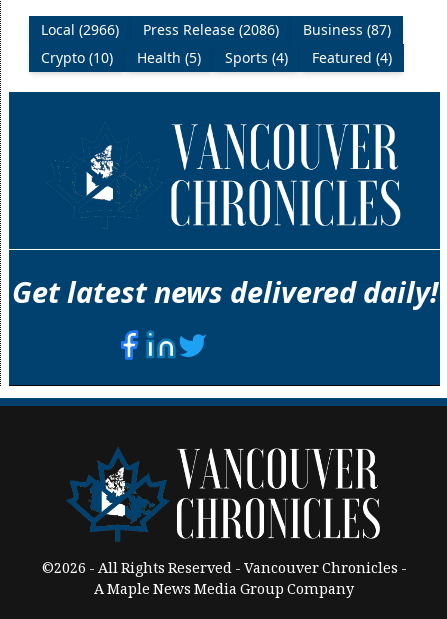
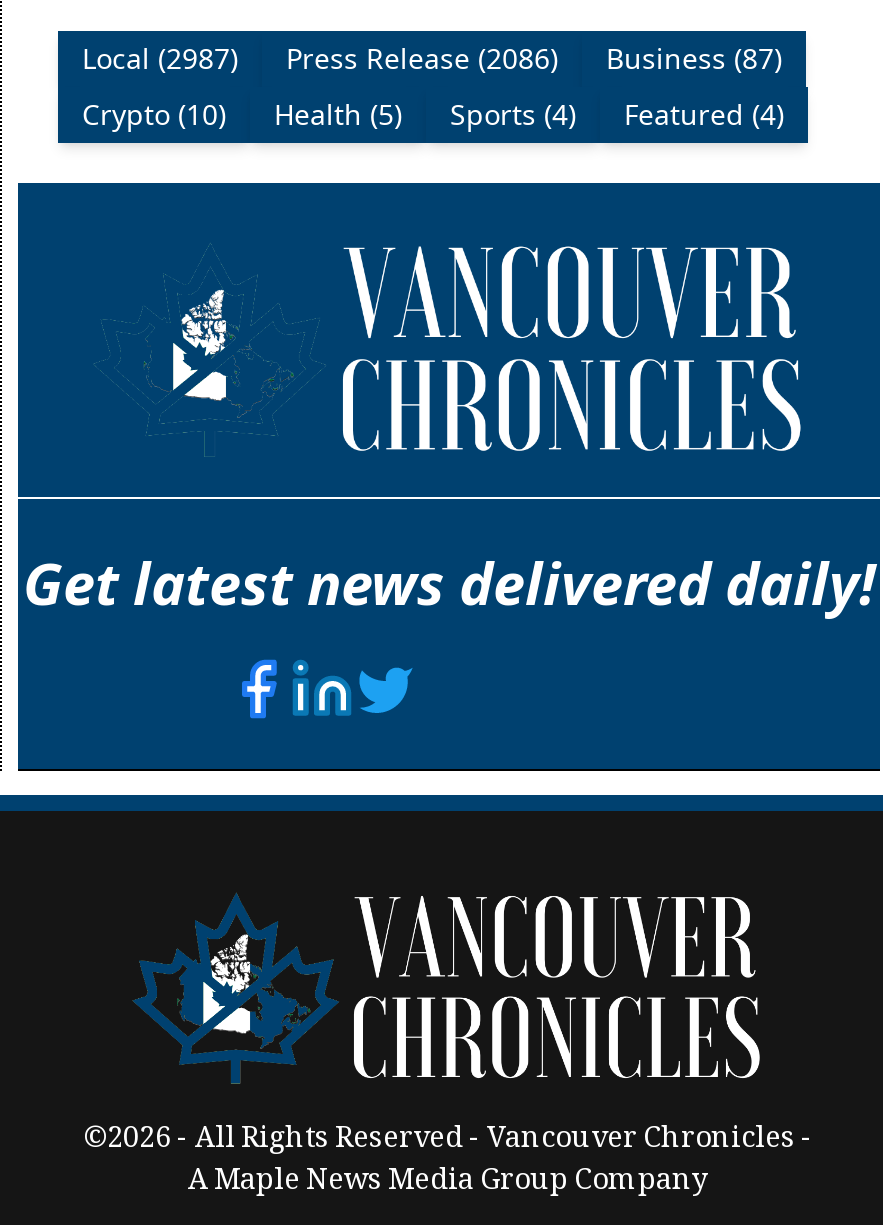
[41,20,391,39] Local (2966) Press Release (2086) Business (87) -> [82,40,782,78] Local (2987) Press Release (2086) Business (87)

